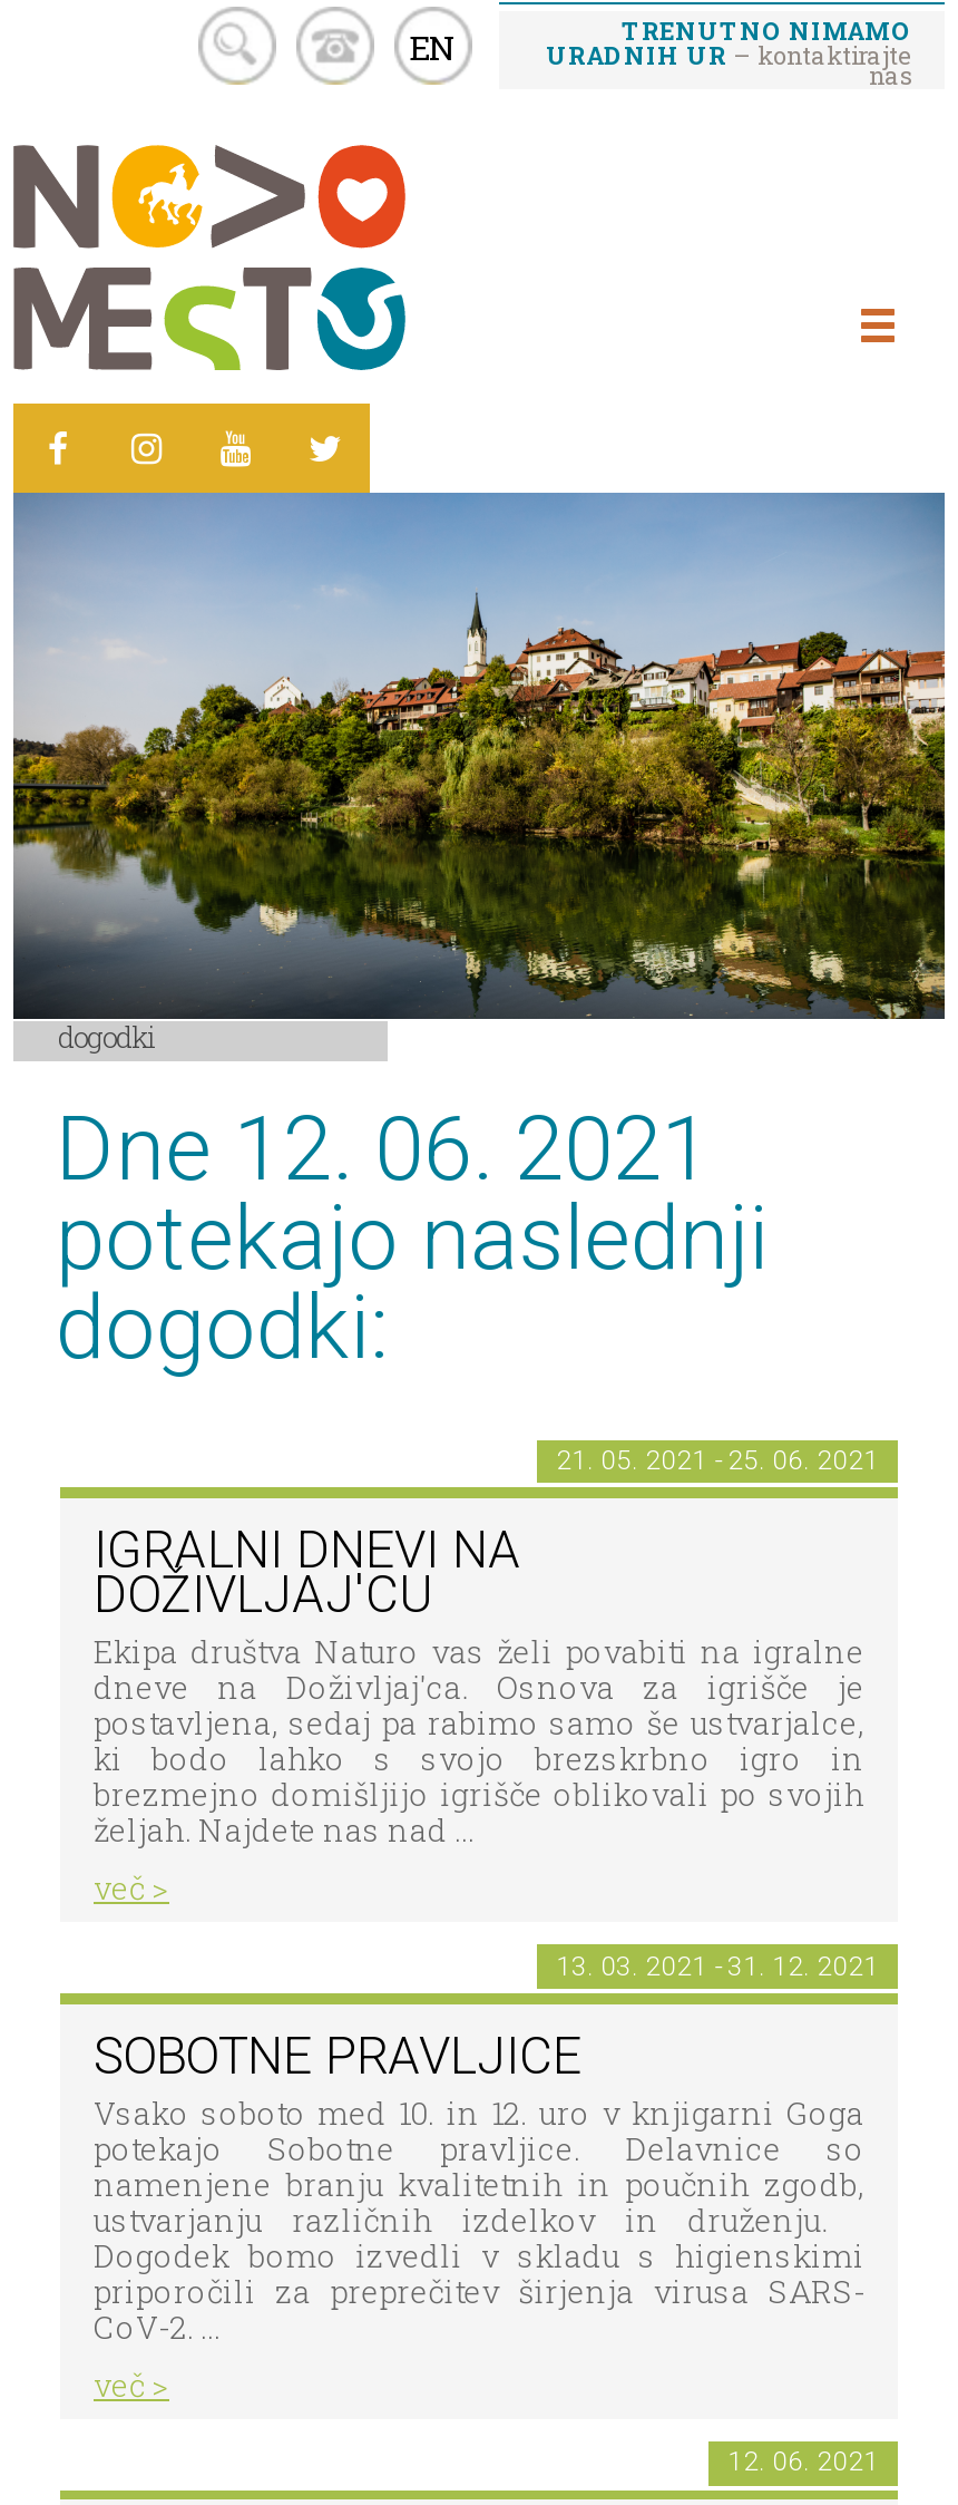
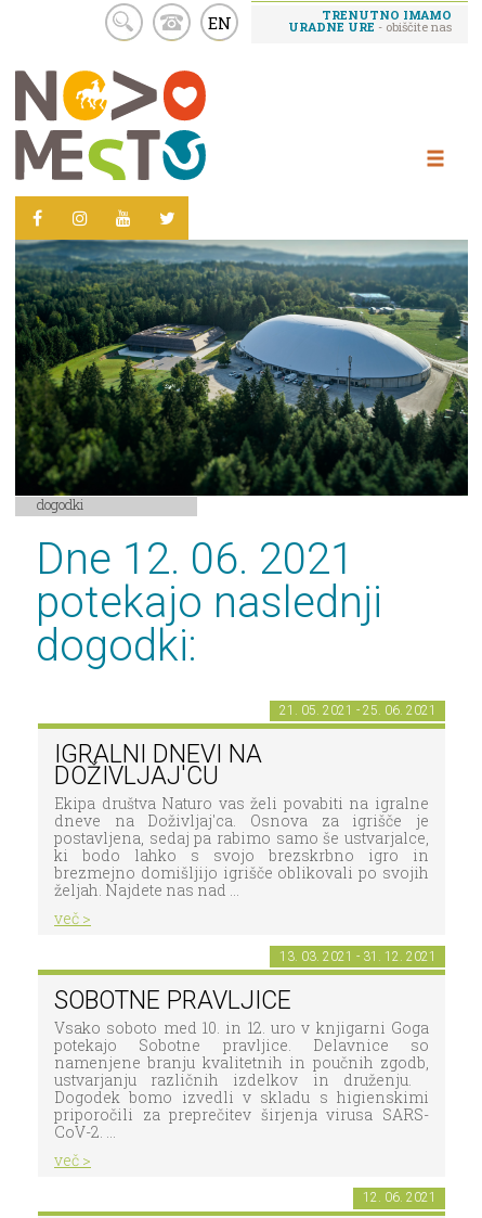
[546,12,911,91] TRENUTNO NIMAMO | URADNIH UR– kontaktirajte | nas -> [288,6,452,34] TRENUTNO IMAMO | URADNE URE - obiščite nas
[11,493,947,1021] [image] -> [14,240,469,497] [image]

